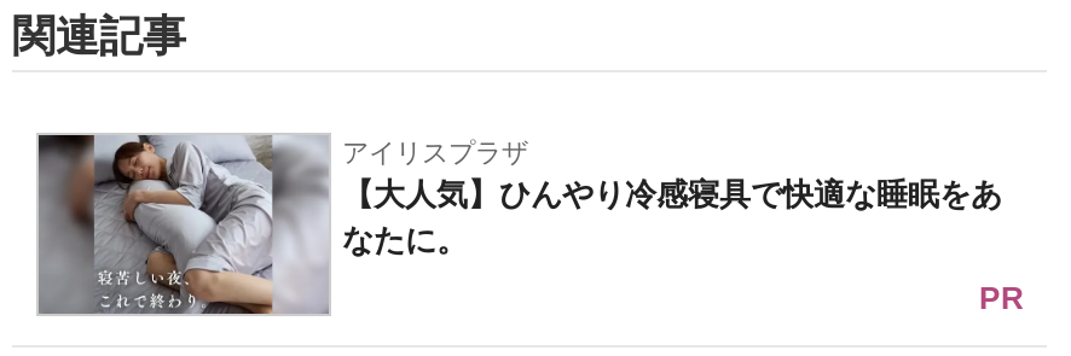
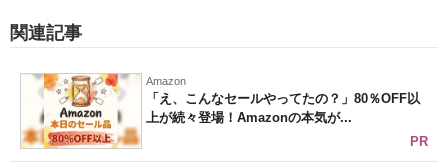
[36,133,1002,316] [image] | アイリスプラザ | 【大人気】ひんやり冷感寝具で快適な睡眠をあ | なたに。 -> [20,73,420,149] [image] | Amazon | 「え、こんなセールやってたの？」80％OFF以 | 上が続々登場！Amazonの本気が...

